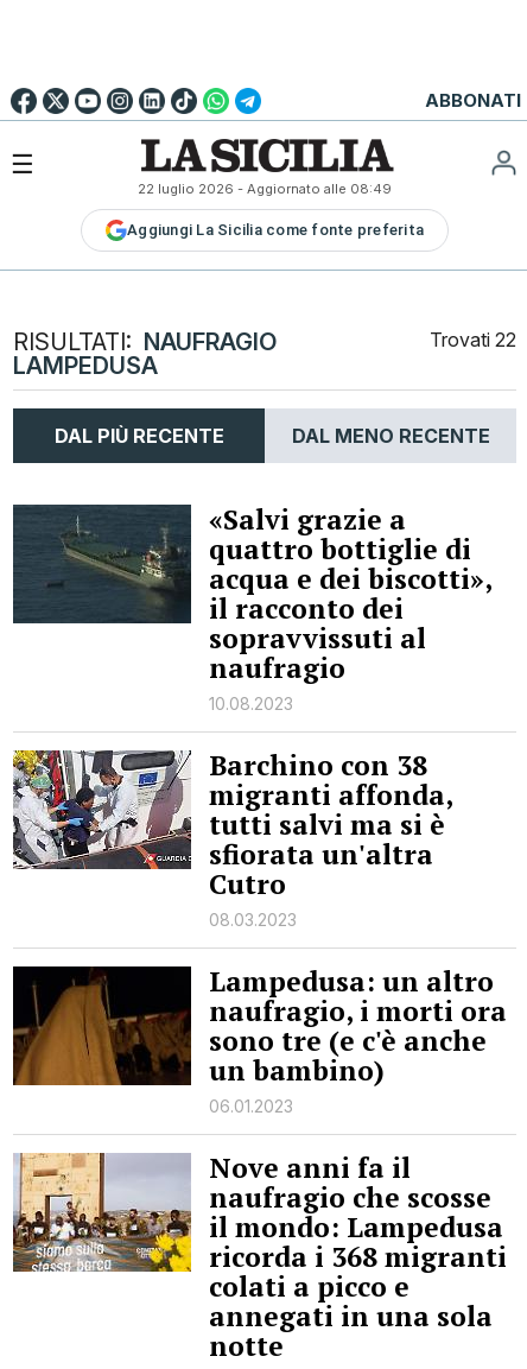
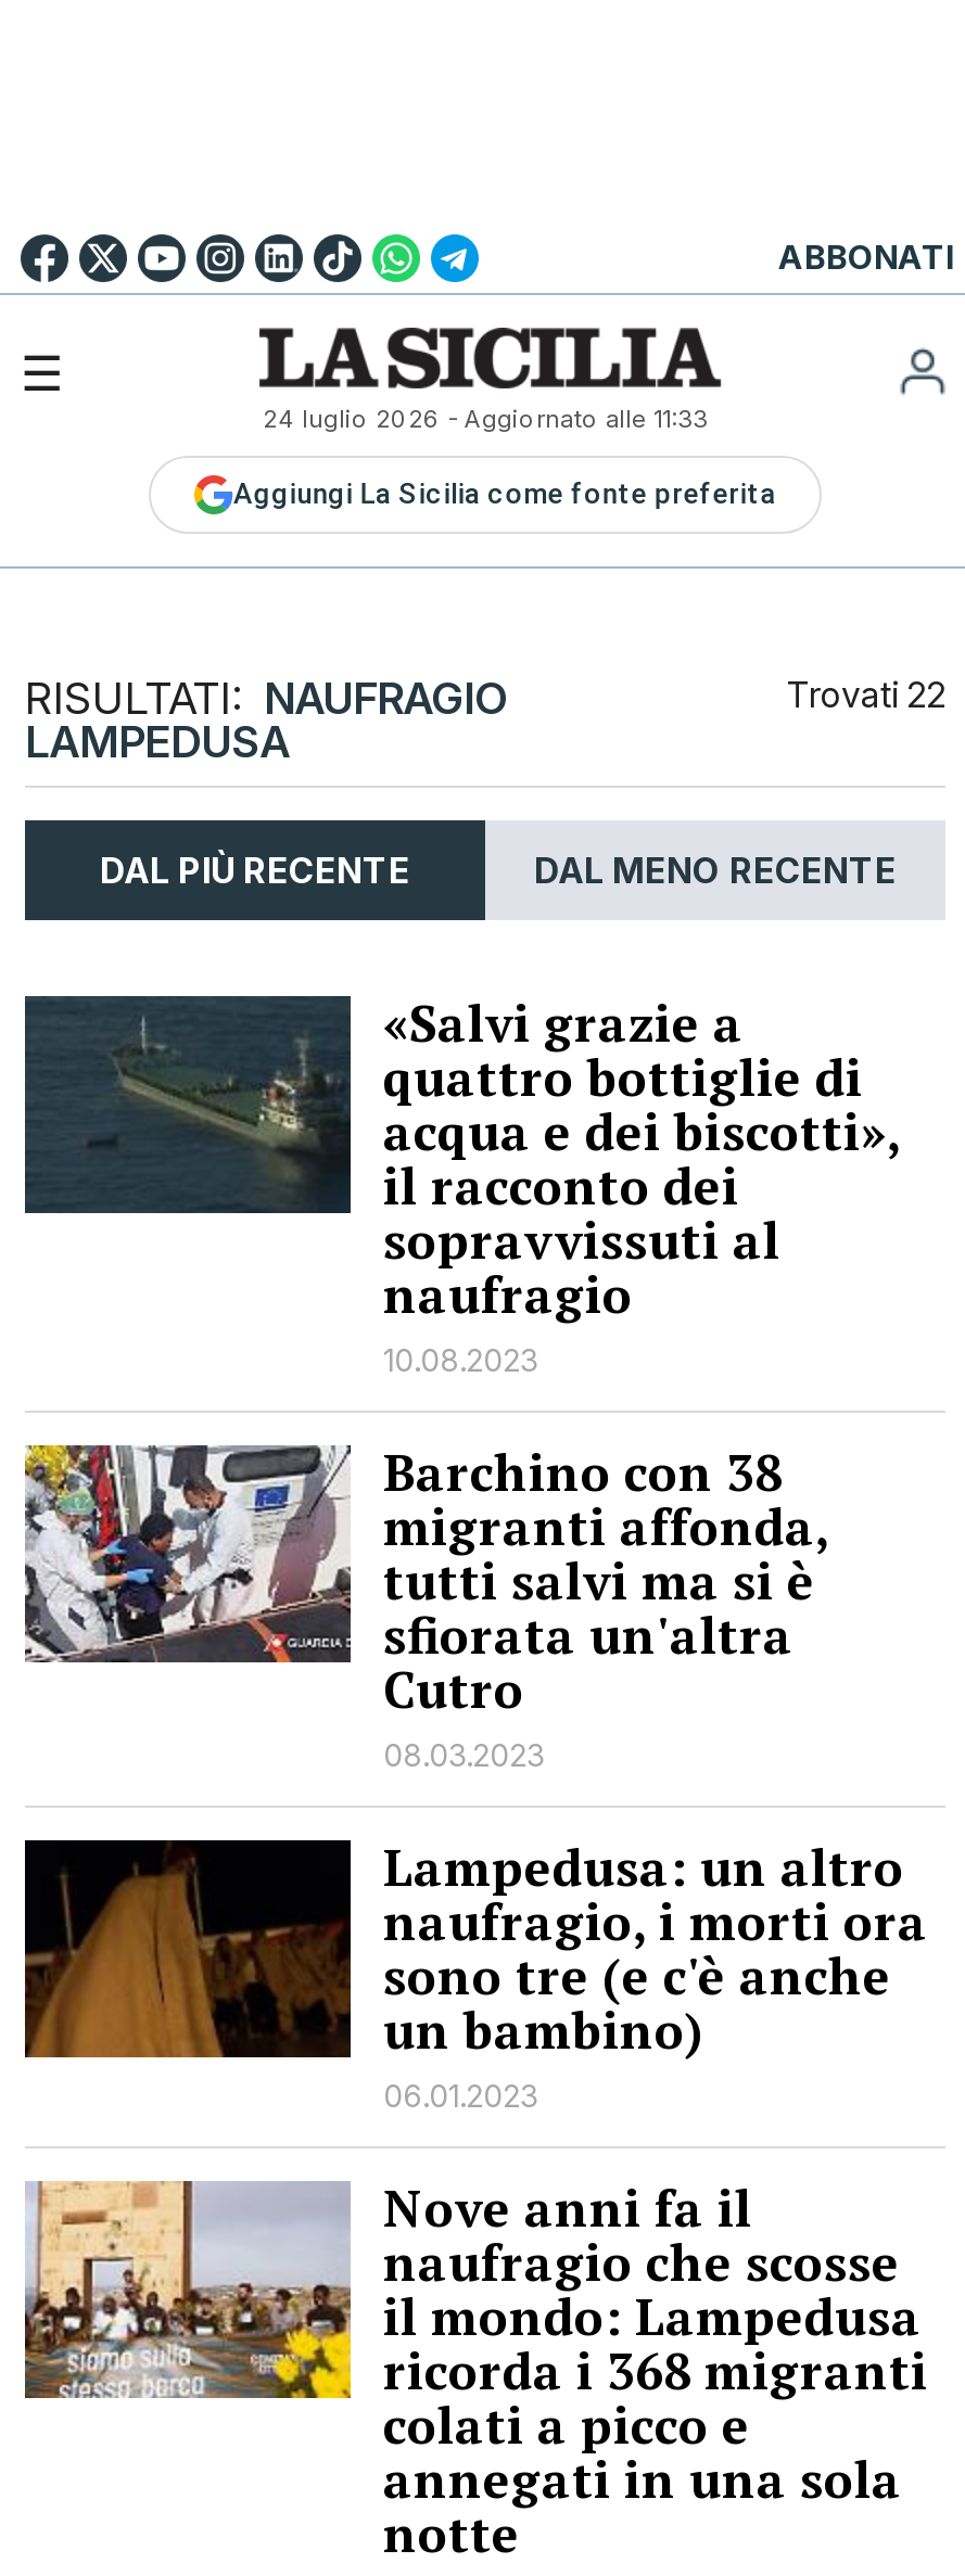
[138,180,392,197] 22 luglio 2026 - Aggiornato alle 08:49 -> [263,403,708,433] 24 luglio 2026 - Aggiornato alle 11:33

